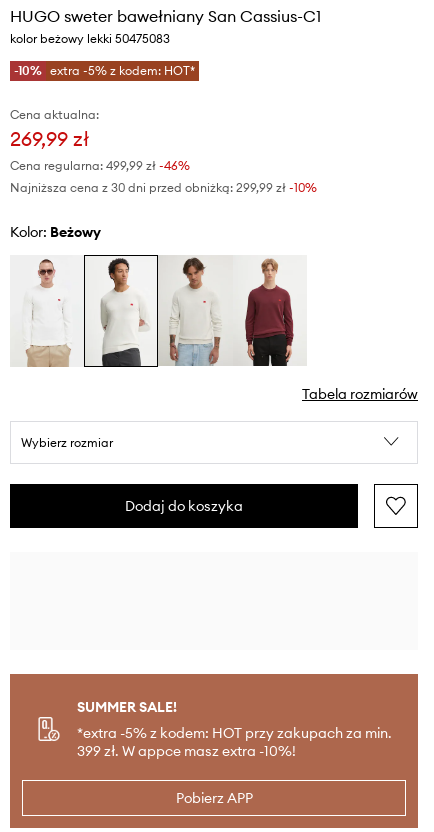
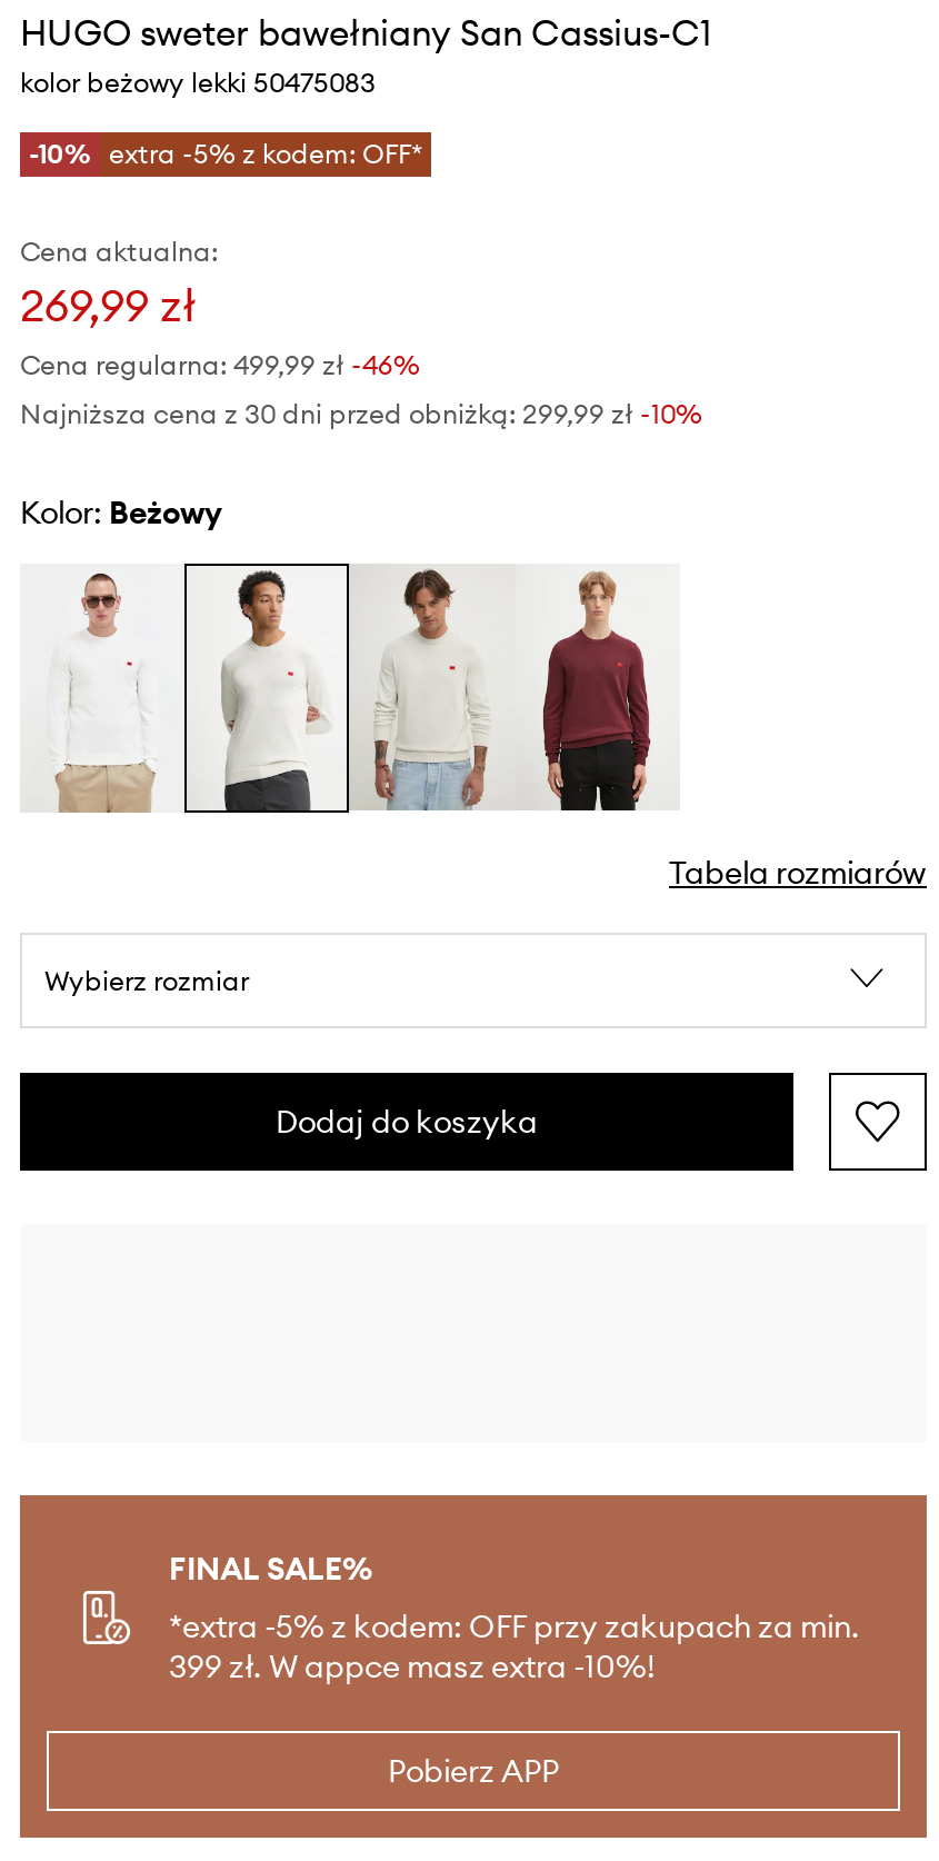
[14,63,195,78] -10% extra -5% z kodem: HOT* -> [29,137,422,170] -10% extra -5% z kodem: OFF*
[77,698,392,742] SUMMER SALE! | *extra -5% z kodem: HOT przy zakupach za min. -> [169,1548,860,1646] FINAL SALE% | *extra -5% z kodem: OFF przy zakupach za min.

